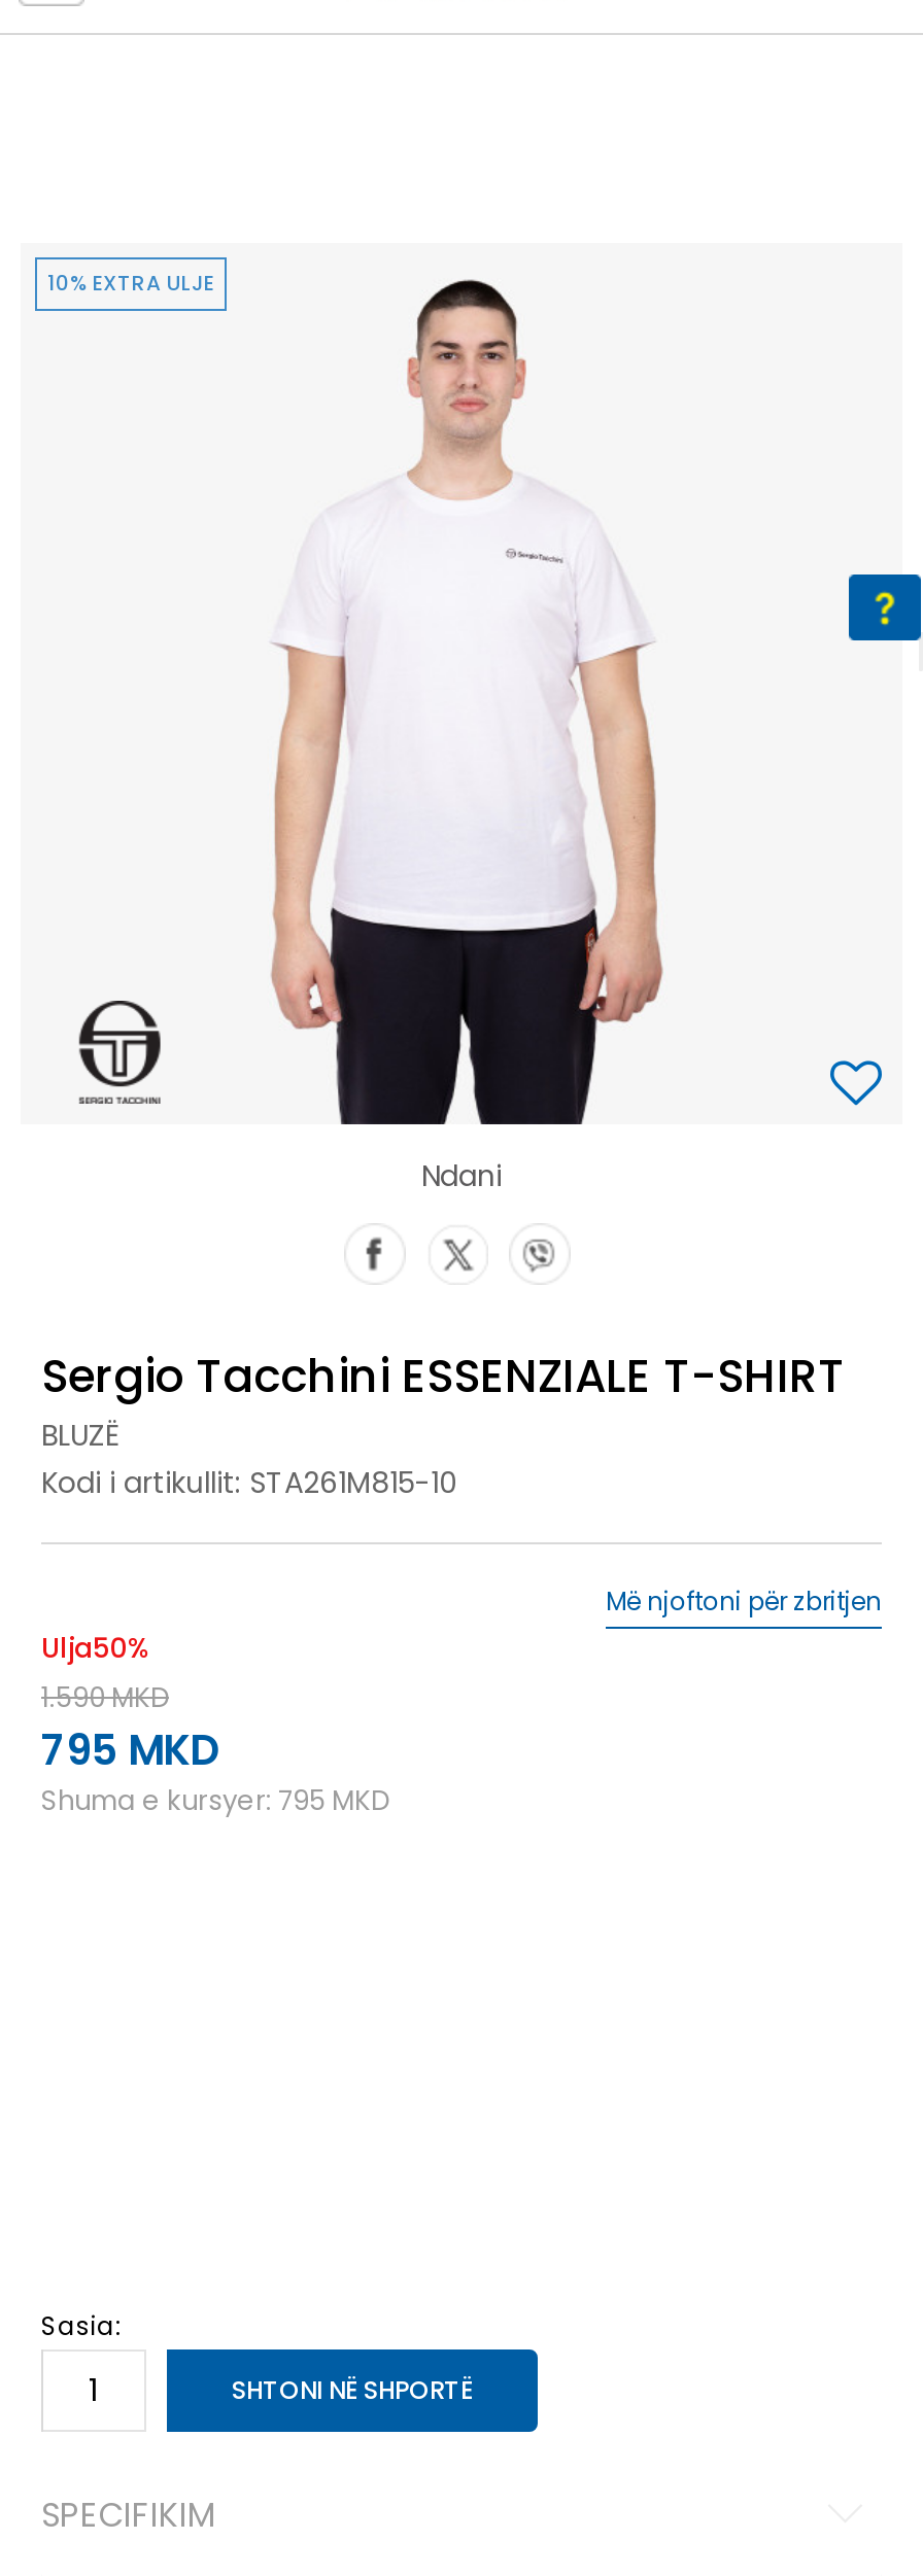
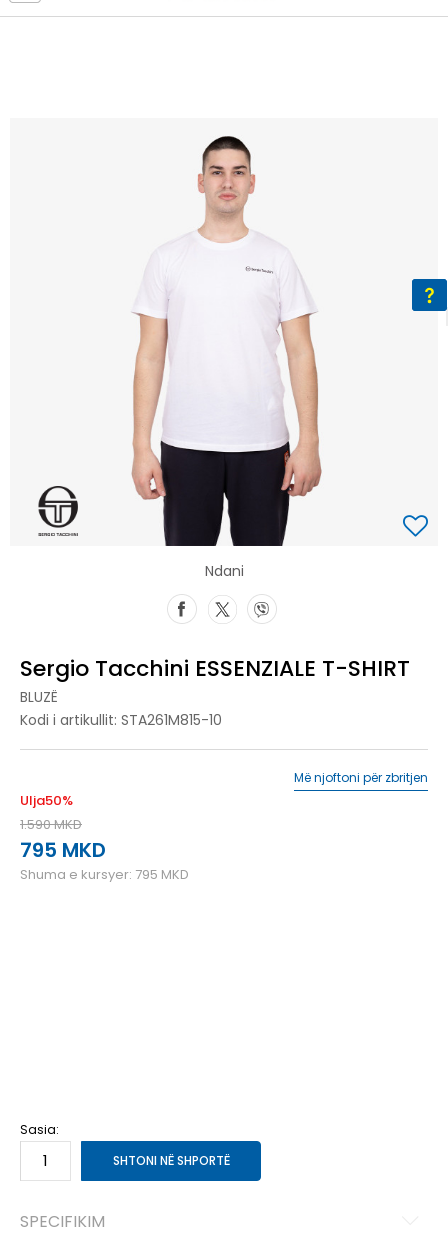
[47,267,214,298] 10% EXTRA ULJE -> none

